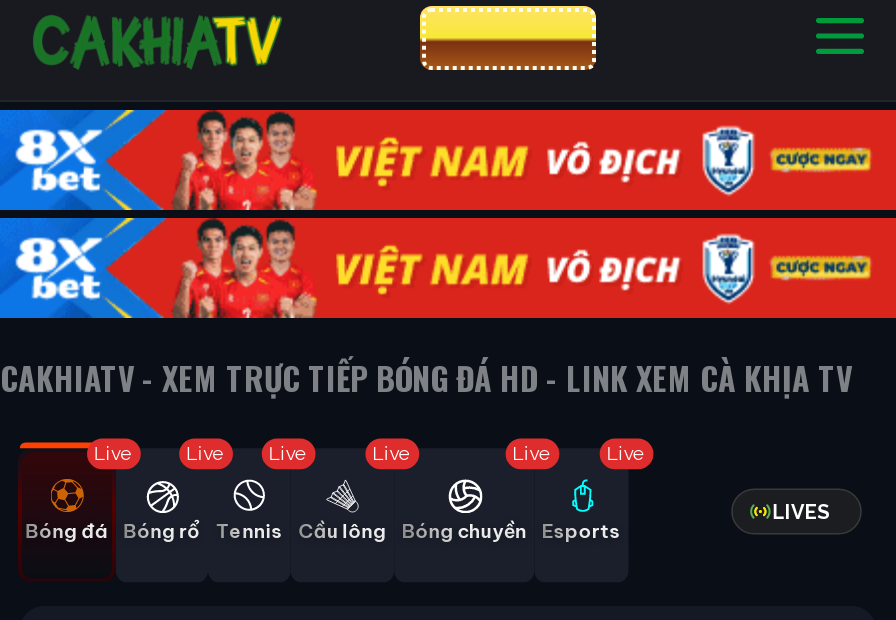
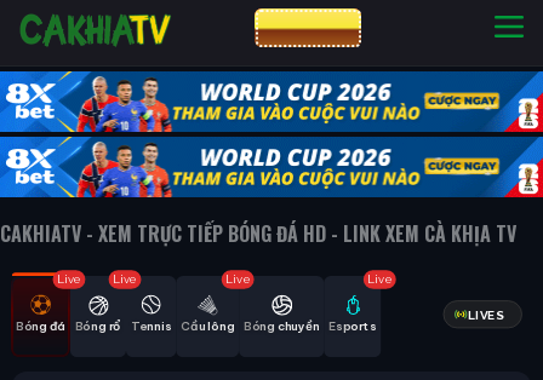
[10,108,890,320] [image] -> [5,70,539,198] [image]
[268,441,309,463] Live -> none
[512,441,553,463] Live -> none

